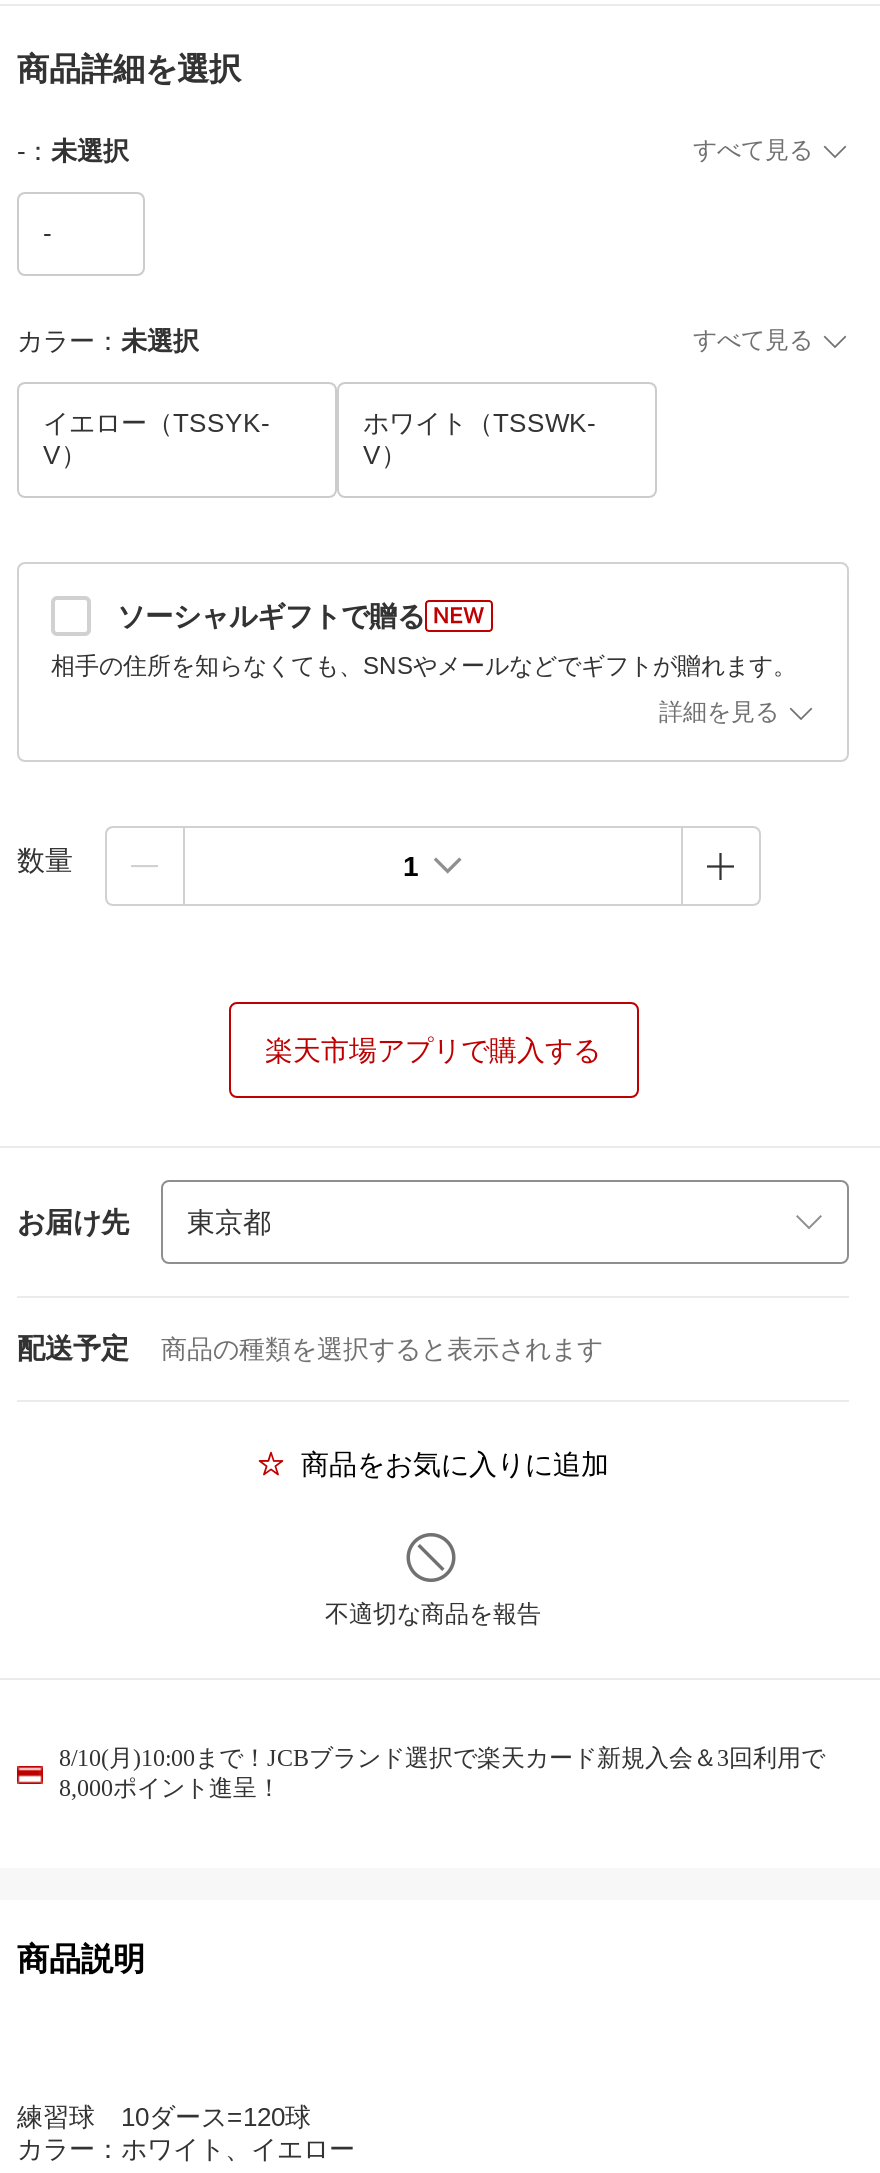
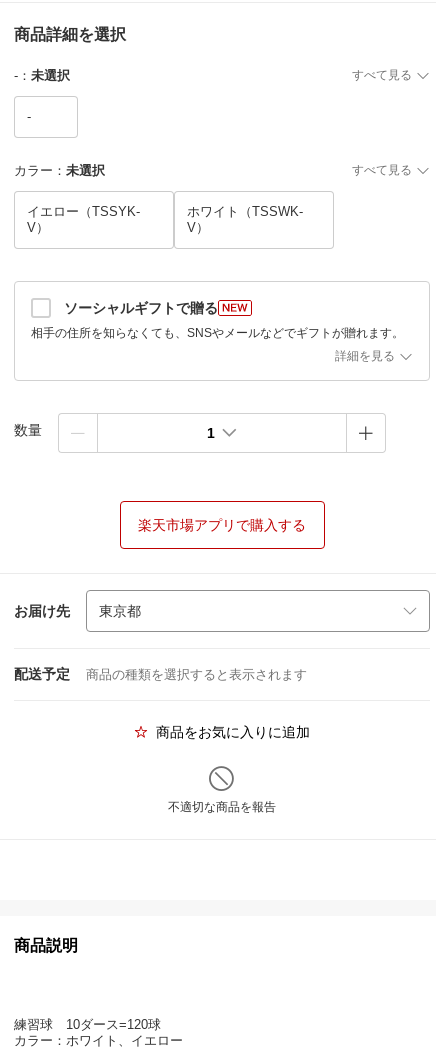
[59,1744,825,1802] 8/10(月)10:00まで！JCBブランド選択で楽天カード新規入会＆3回利用で | 8,000ポイント進呈！ -> none

